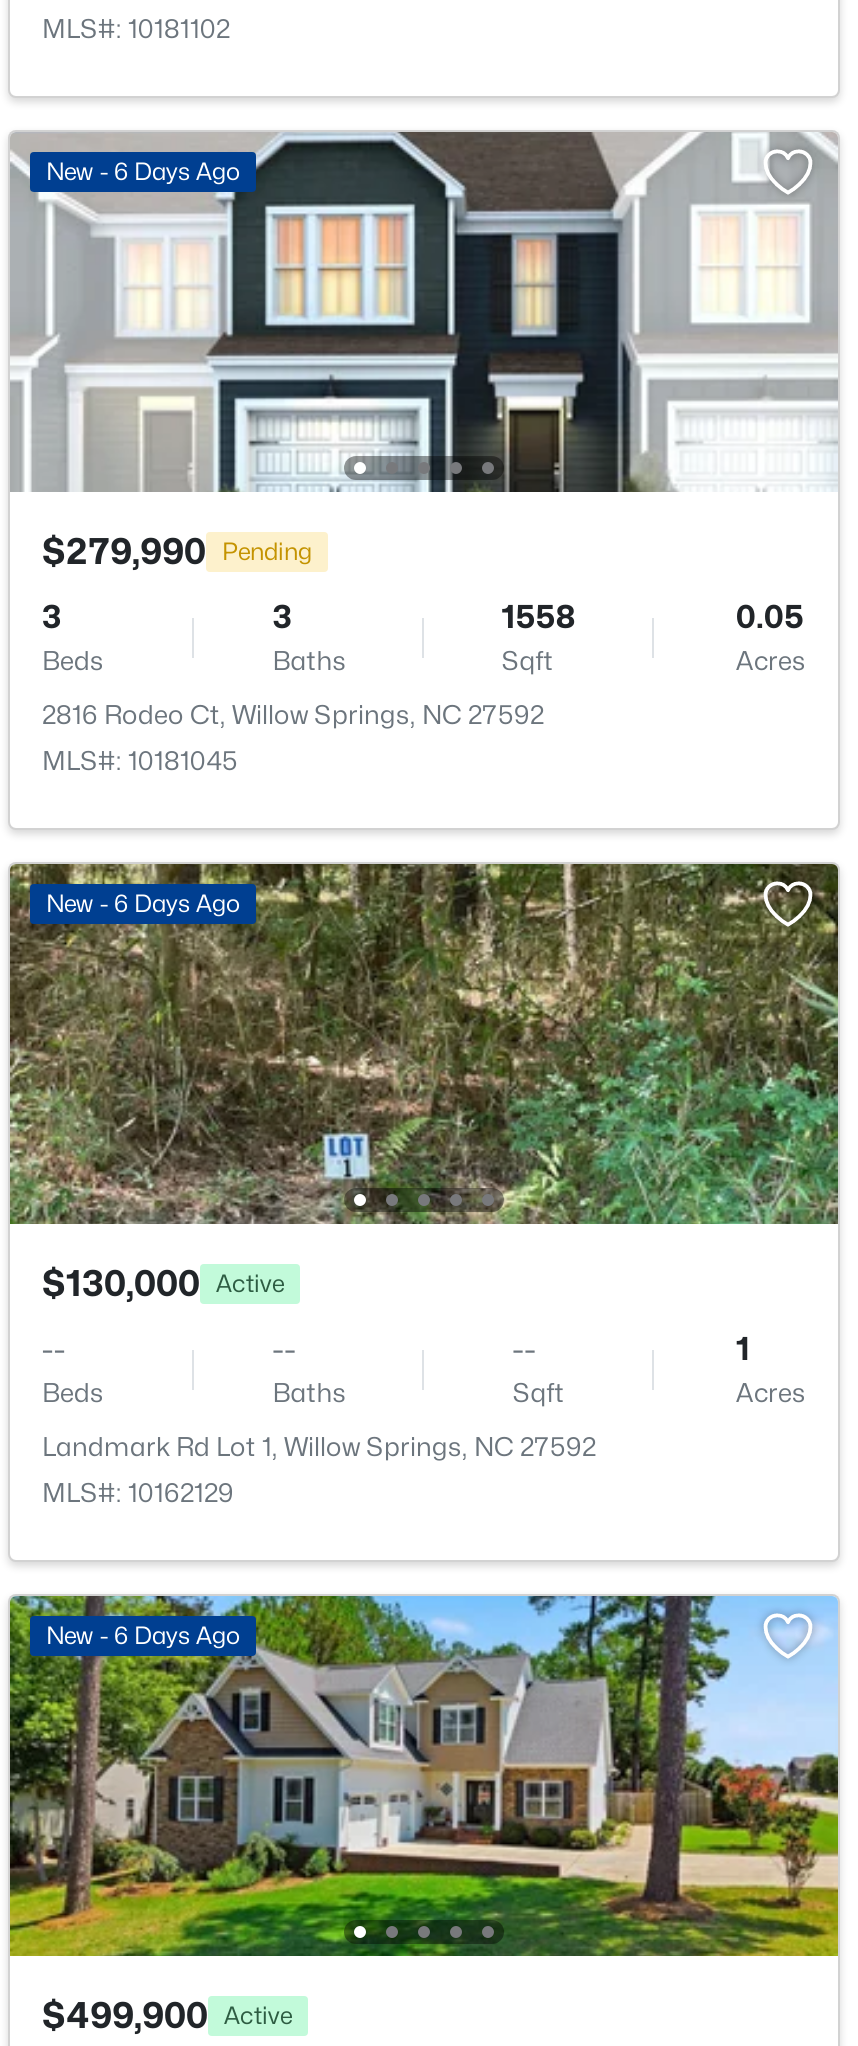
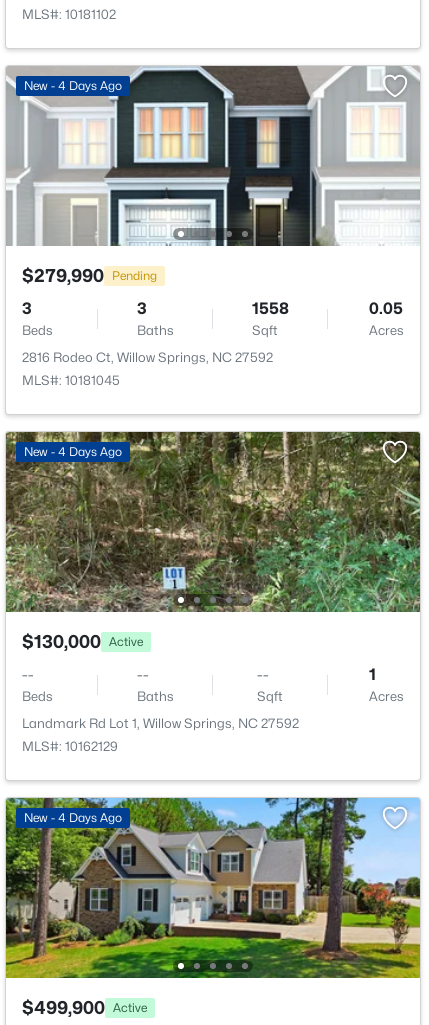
[46,156,240,186] New - 6 Days Ago -> [24,78,122,93] New - 4 Days Ago
[46,888,240,918] New - 6 Days Ago -> [24,444,122,459] New - 4 Days Ago
[46,1620,240,1650] New - 6 Days Ago -> [24,810,122,825] New - 4 Days Ago

